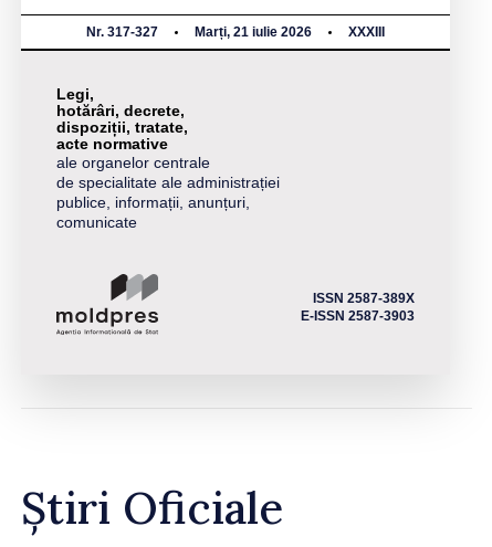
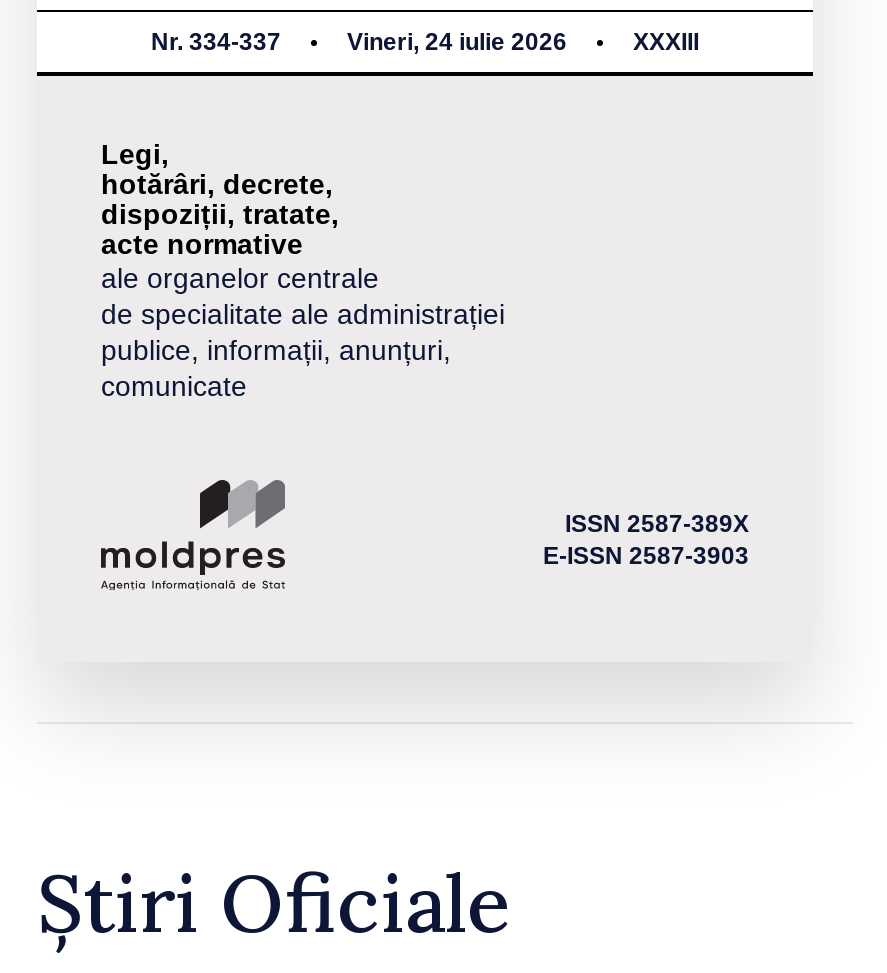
[86,25,312,40] Nr. 317-327 | Marți, 21 iulie 2026 -> [151,29,567,57] Nr. 334-337 | Vineri, 24 iulie 2026

